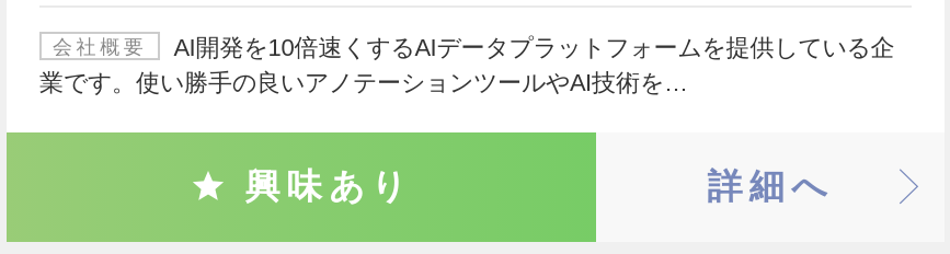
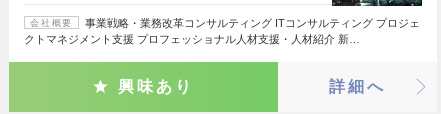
[39,34,895,95] AI開発を10倍速くするAIデータプラットフォームを提供している企 | 業です。使い勝手の良いアノテーションツールやAI技術を… -> [24,17,420,45] 事業戦略・業務改革コンサルティング ITコンサルティング プロジェ | クトマネジメント支援 プロフェッショナル人材支援・人材紹介 新…

